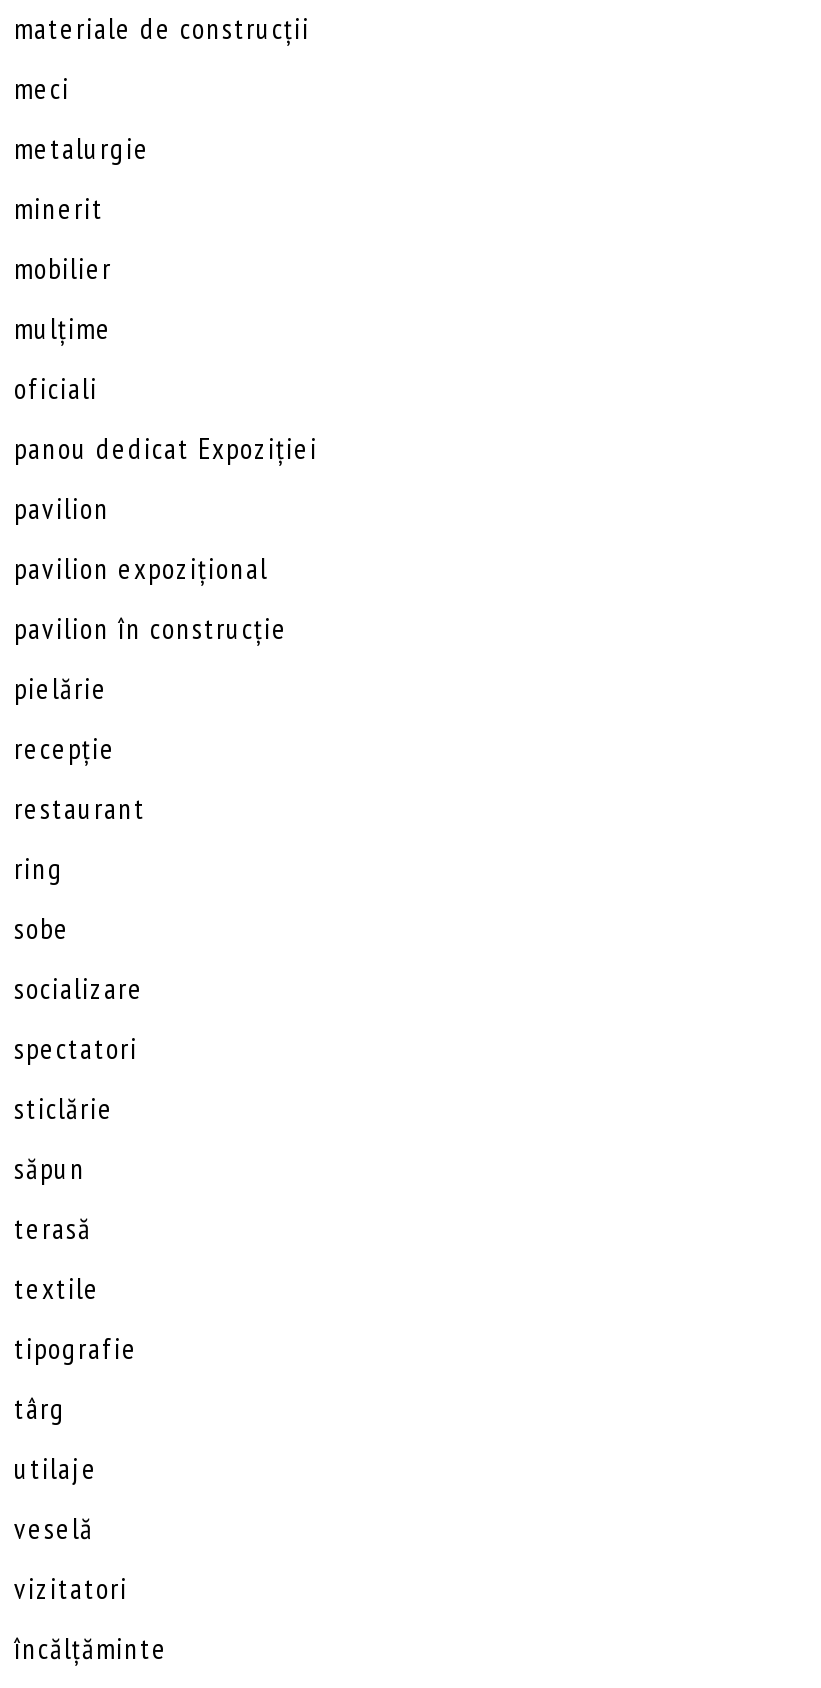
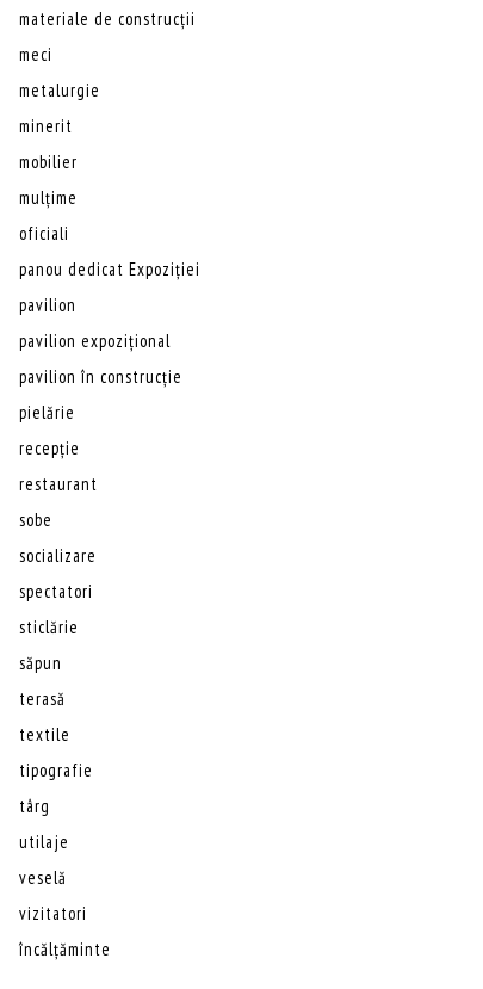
[14,849,64,887] ring -> none

